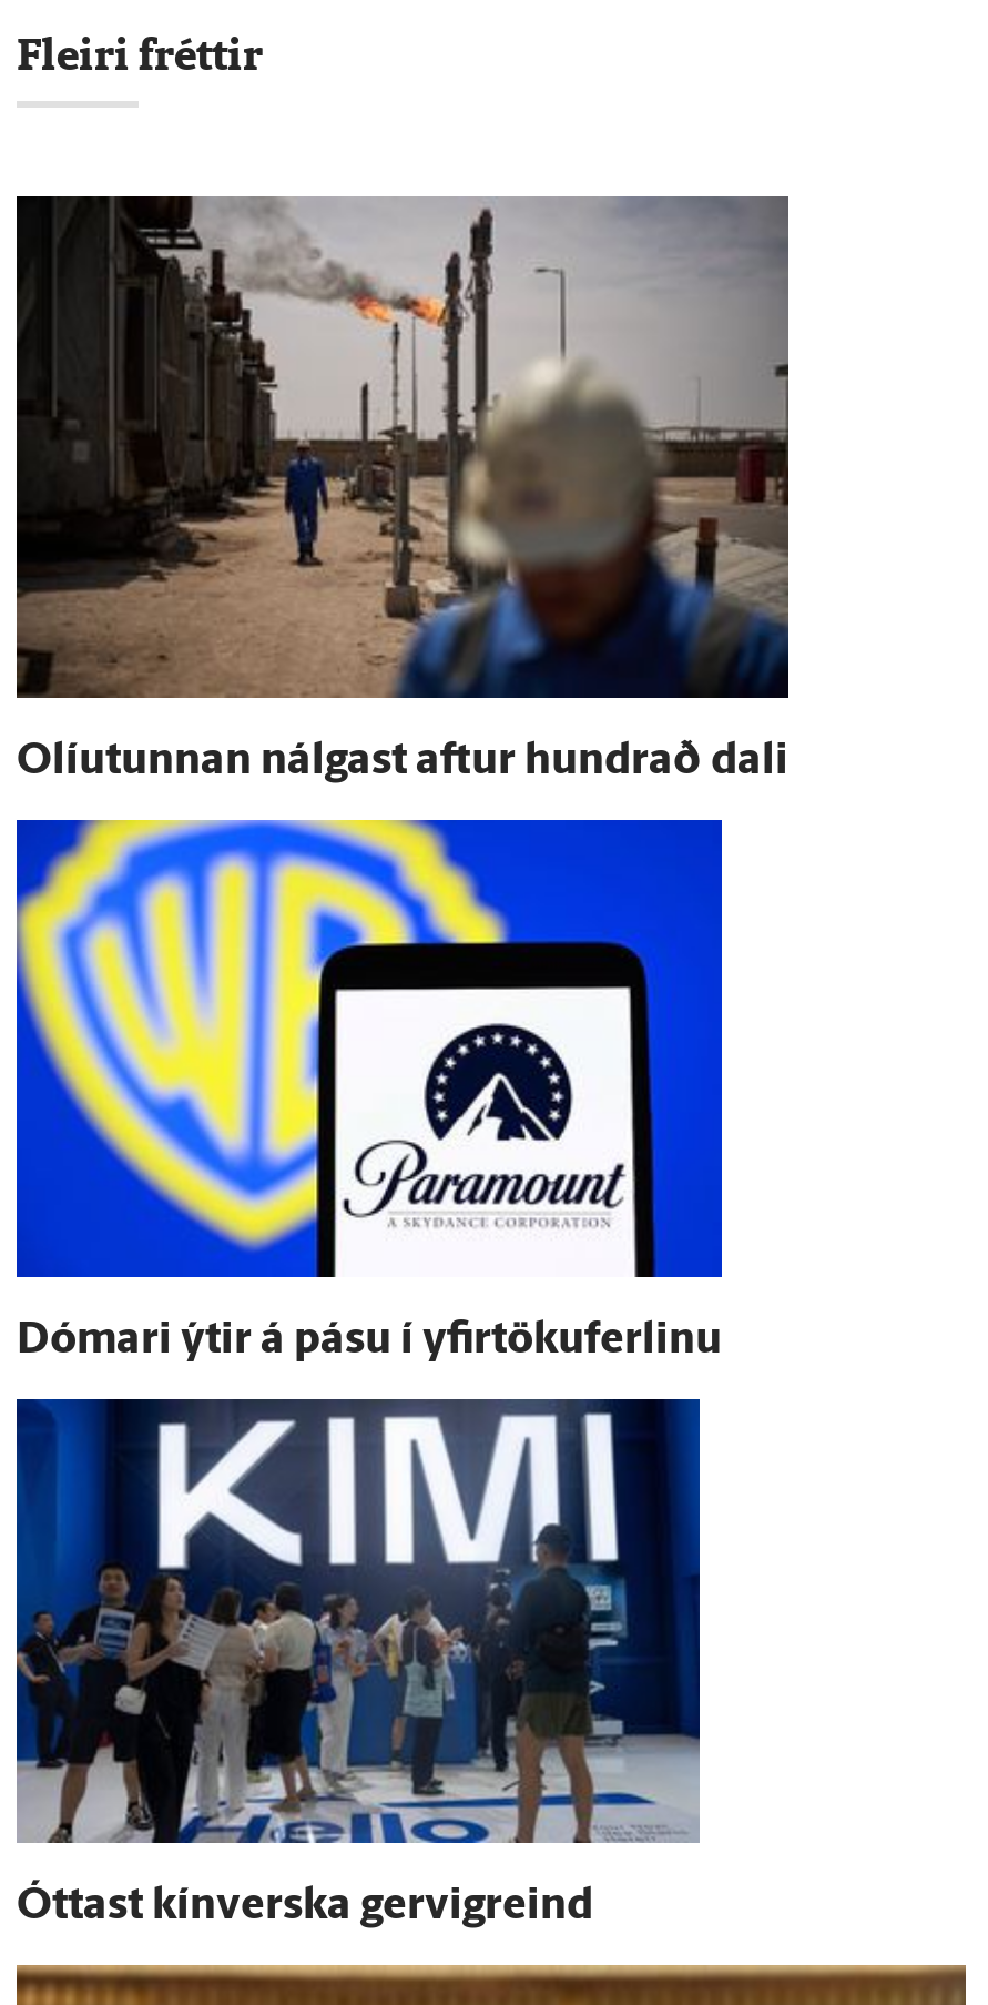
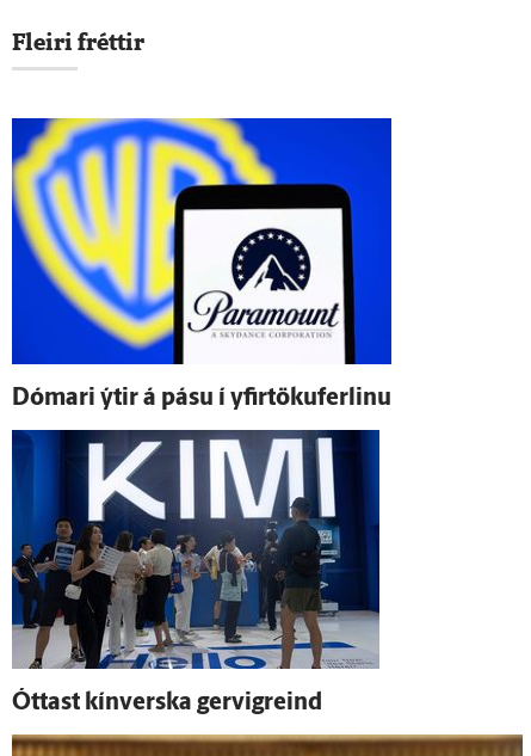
[14,194,791,784] [image] | Olíutunnan nálgast aftur hundrað dali -> none

